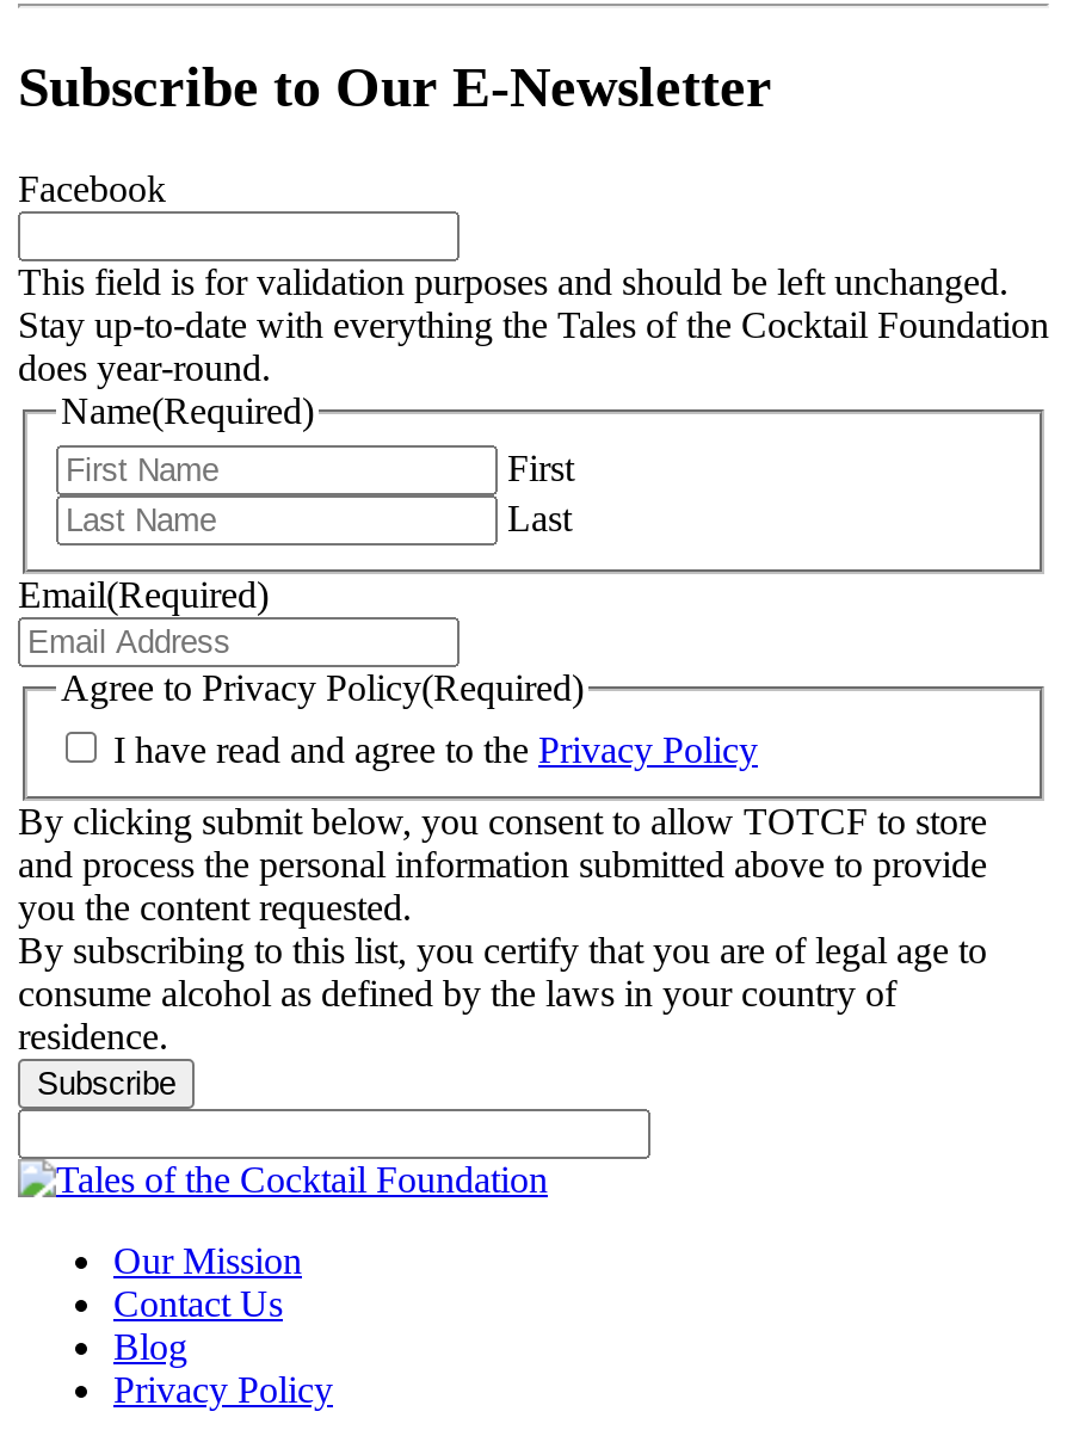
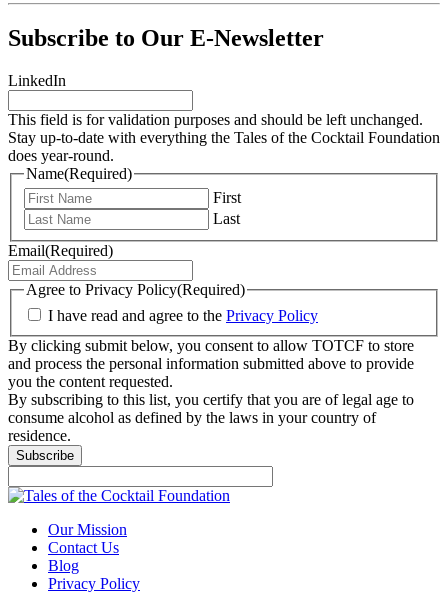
[18,167,166,208] Facebook -> [8,71,66,88] LinkedIn

